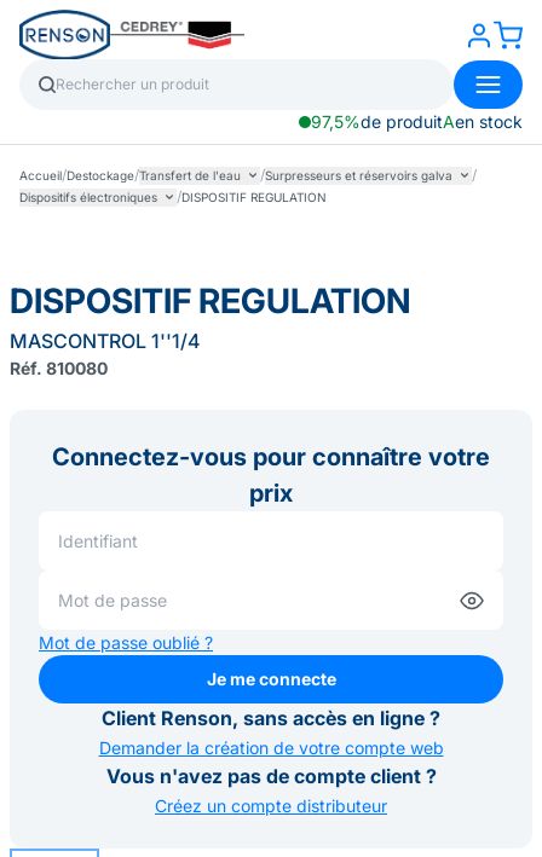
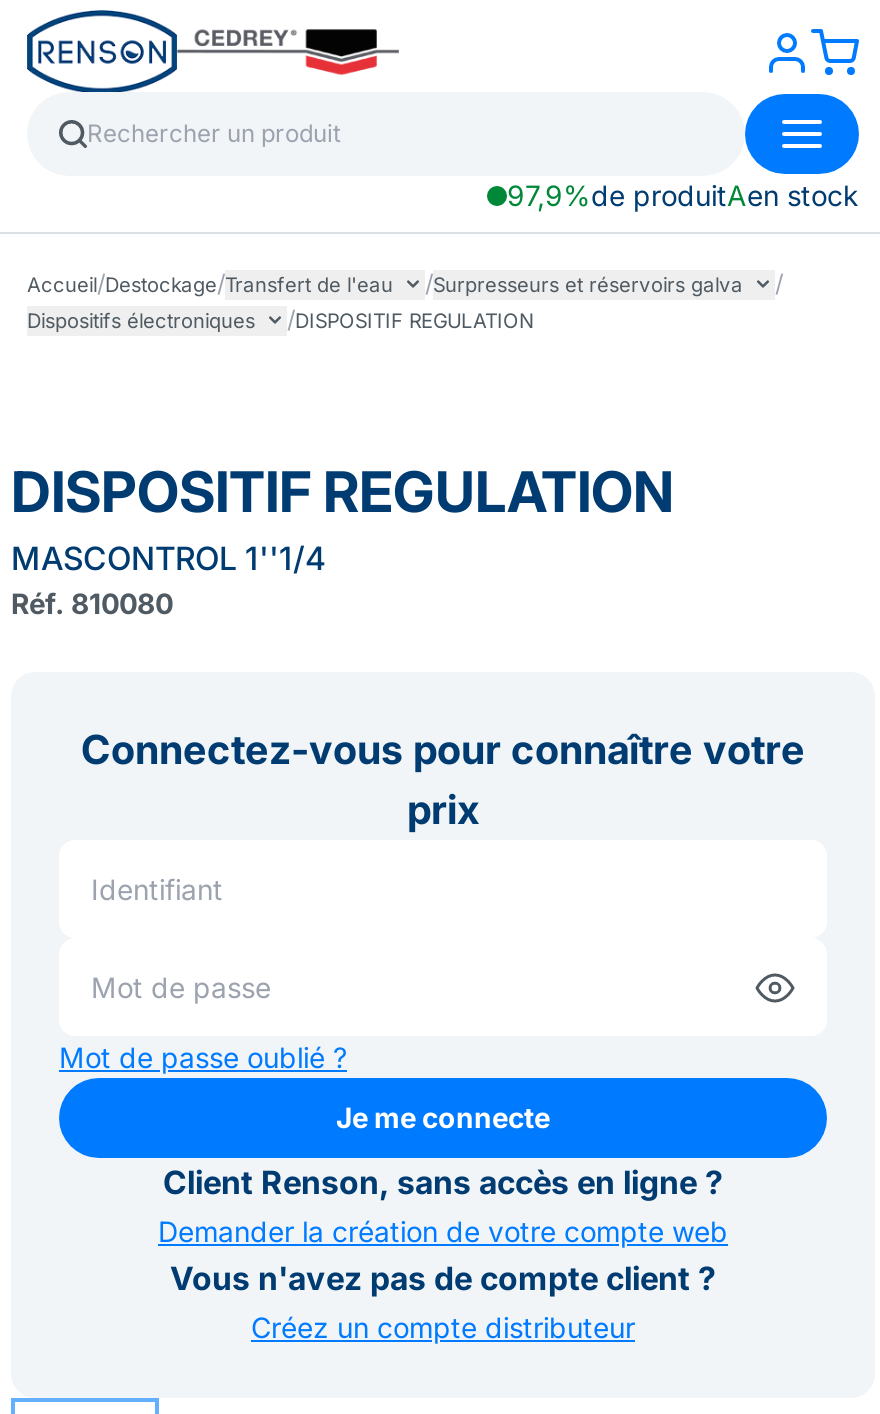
[311,111,523,132] 97,5%de produitAen stock -> [507,178,859,212] 97,9%de produitAen stock

